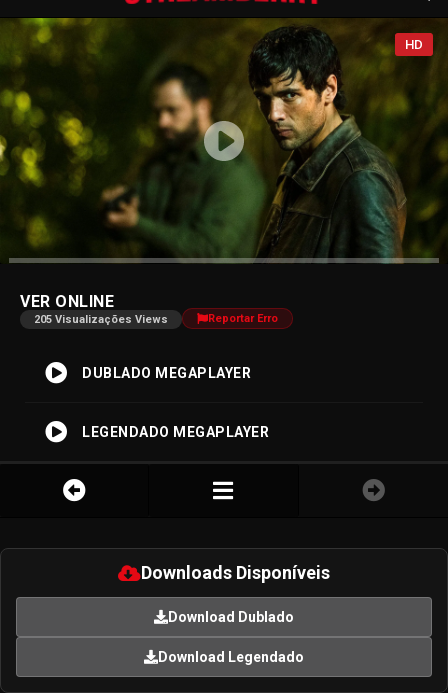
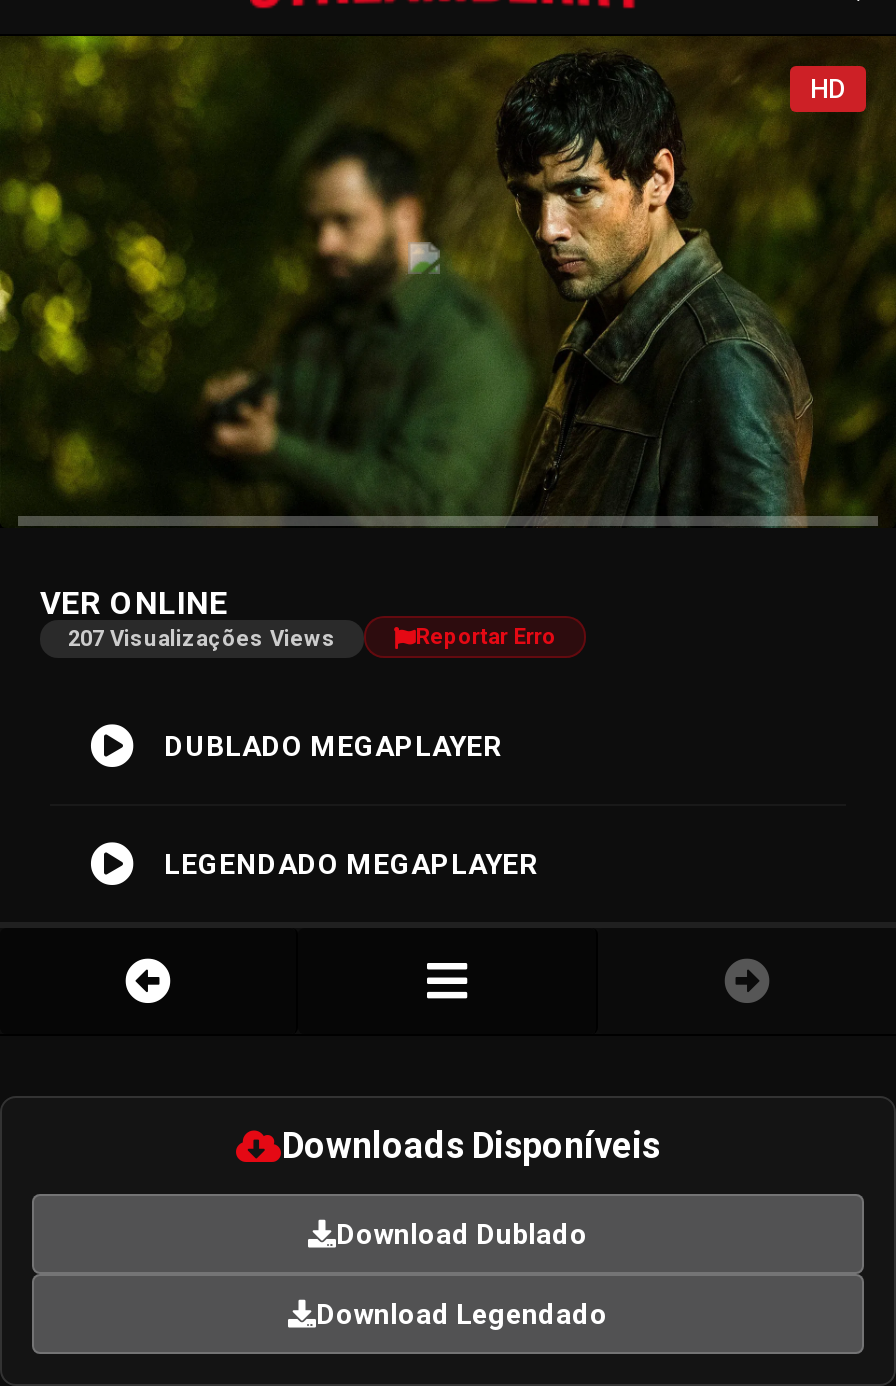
[203,120,245,162] [image] -> [408,242,488,322] [image]
[34,313,168,326] 205 Visualizações Views -> [68,627,336,653] 207 Visualizações Views

